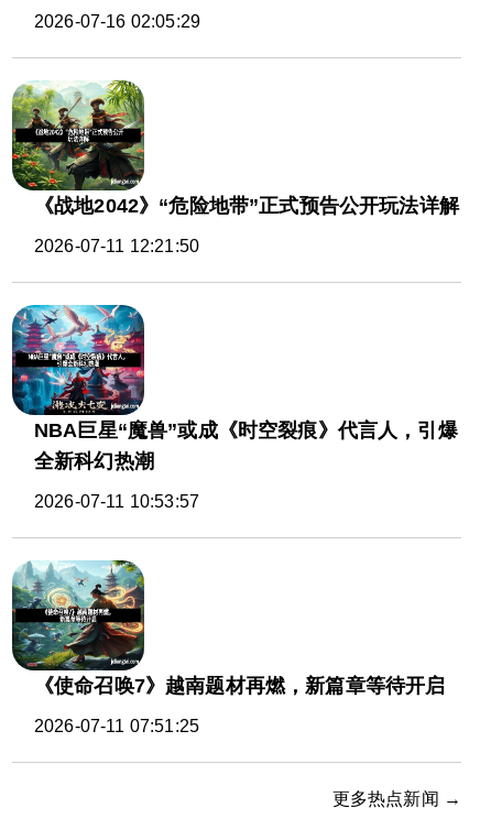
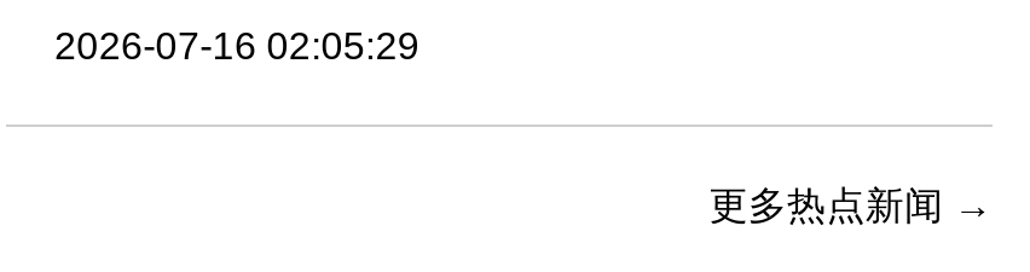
[11,79,459,255] [image] | 《战地2042》“危险地带”正式预告公开玩法详解 | 2026-07-11 12:21:50 -> none
[11,304,458,511] [image] | NBA巨星“魔兽”或成《时空裂痕》代言人，引爆 | 全新科幻热潮 | 2026-07-11 10:53:57 -> none
[11,559,445,735] [image] | 《使命召唤7》越南题材再燃，新篇章等待开启 | 2026-07-11 07:51:25 -> none

